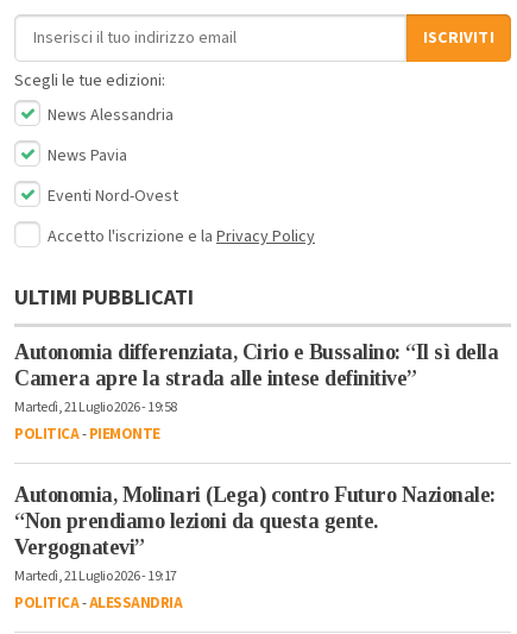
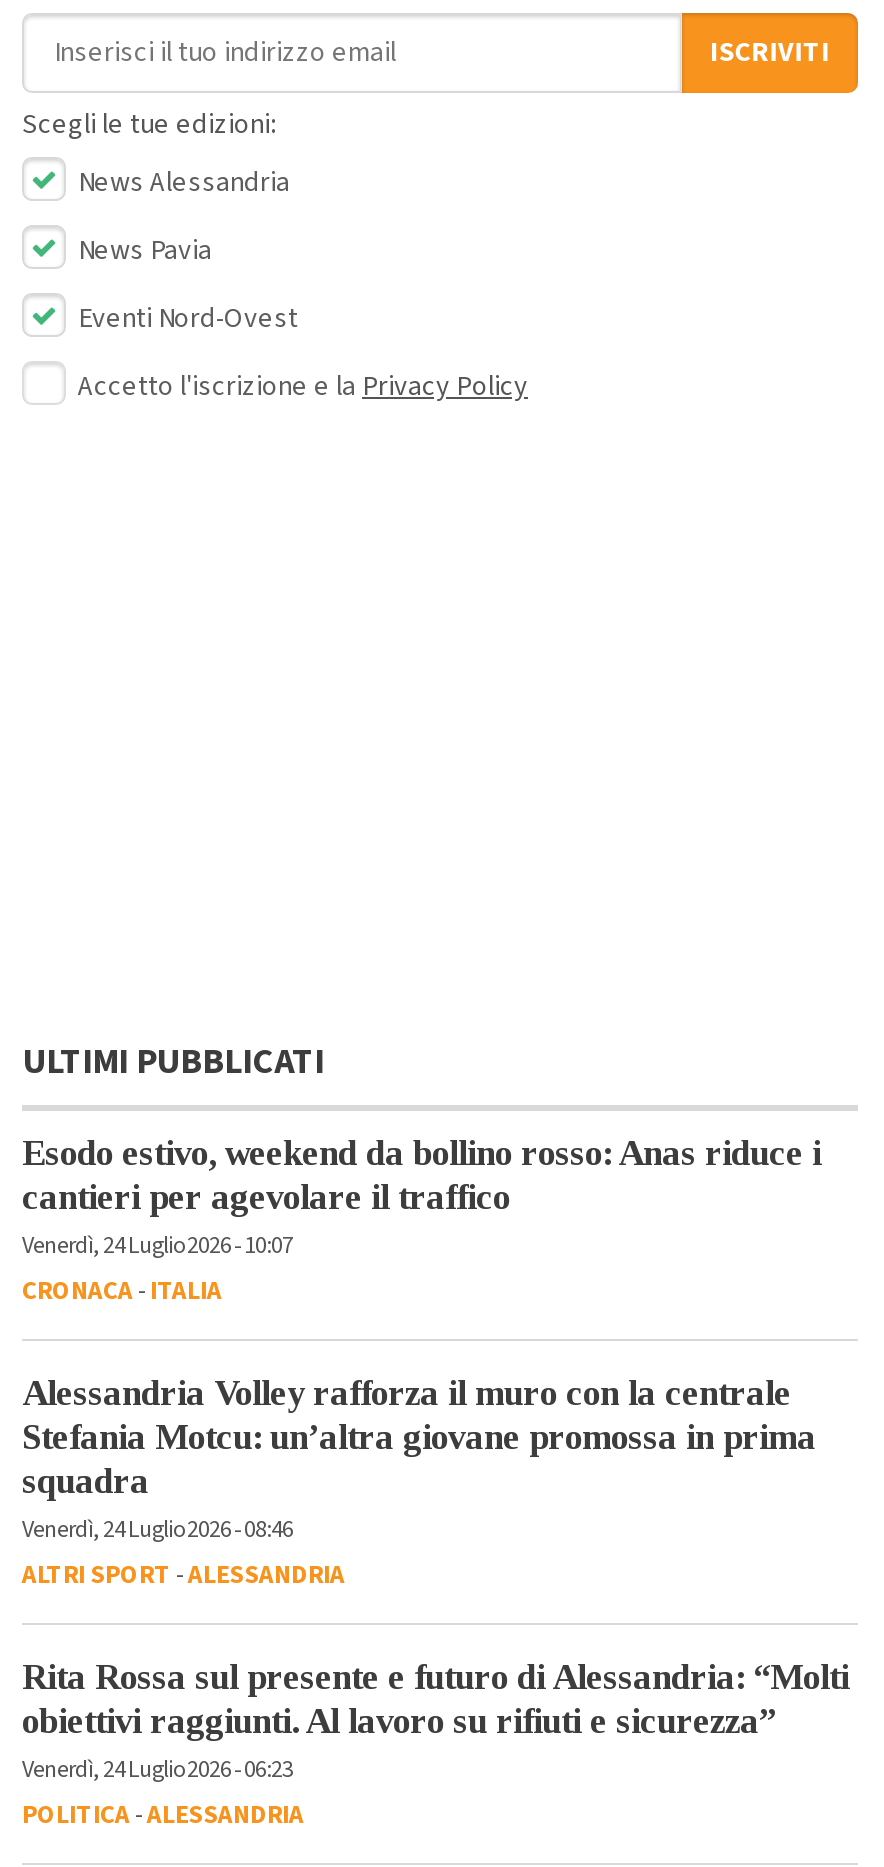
[14,340,498,586] Autonomia differenziata, Cirio e Bussalino: “Il sì della | Camera apre la strada alle intese definitive” | Martedì, 21 Luglio 2026 - 19:58 | POLITICA-PIEMONTE | Autonomia, Molinari (Lega) contro Futuro Nazionale: | “Non prendiamo lezioni da questa gente. | Vergognatevi” | Martedì, 21 Luglio 2026 - 19:17 -> [22,1133,849,1787] Esodo estivo, weekend da bollino rosso: Anas riduce i | cantieri per agevolare il traffico | Venerdì, 24 Luglio 2026 - 10:07 | CRONACA - ITALIA | Alessandria Volley rafforza il muro con la centrale | Stefania Motcu: un’altra giovane promossa in prima | squadra | Venerdì, 24 Luglio 2026 - 08:46 | ALTRI SPORT -ALESSANDRIA | Rita Rossa sul presente e futuro di Alessandria: “Molti | obiettivi raggiunti. Al lavoro su rifiuti e sicurezza” | Venerdì, 24 Luglio 2026 - 06:23

